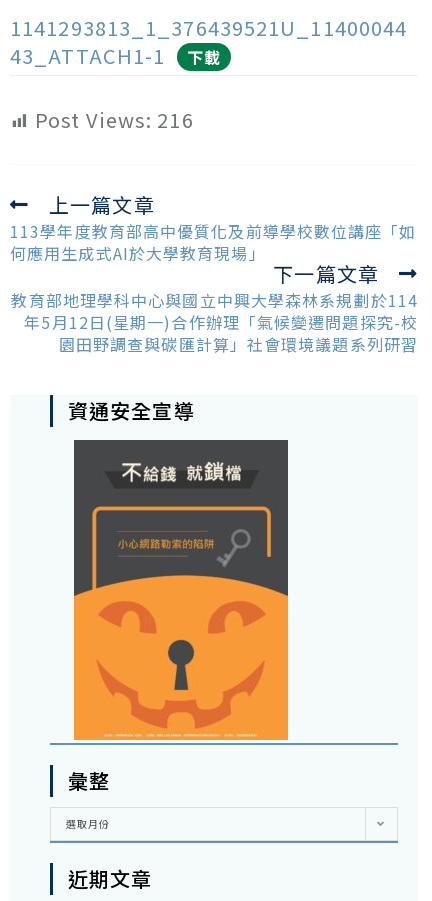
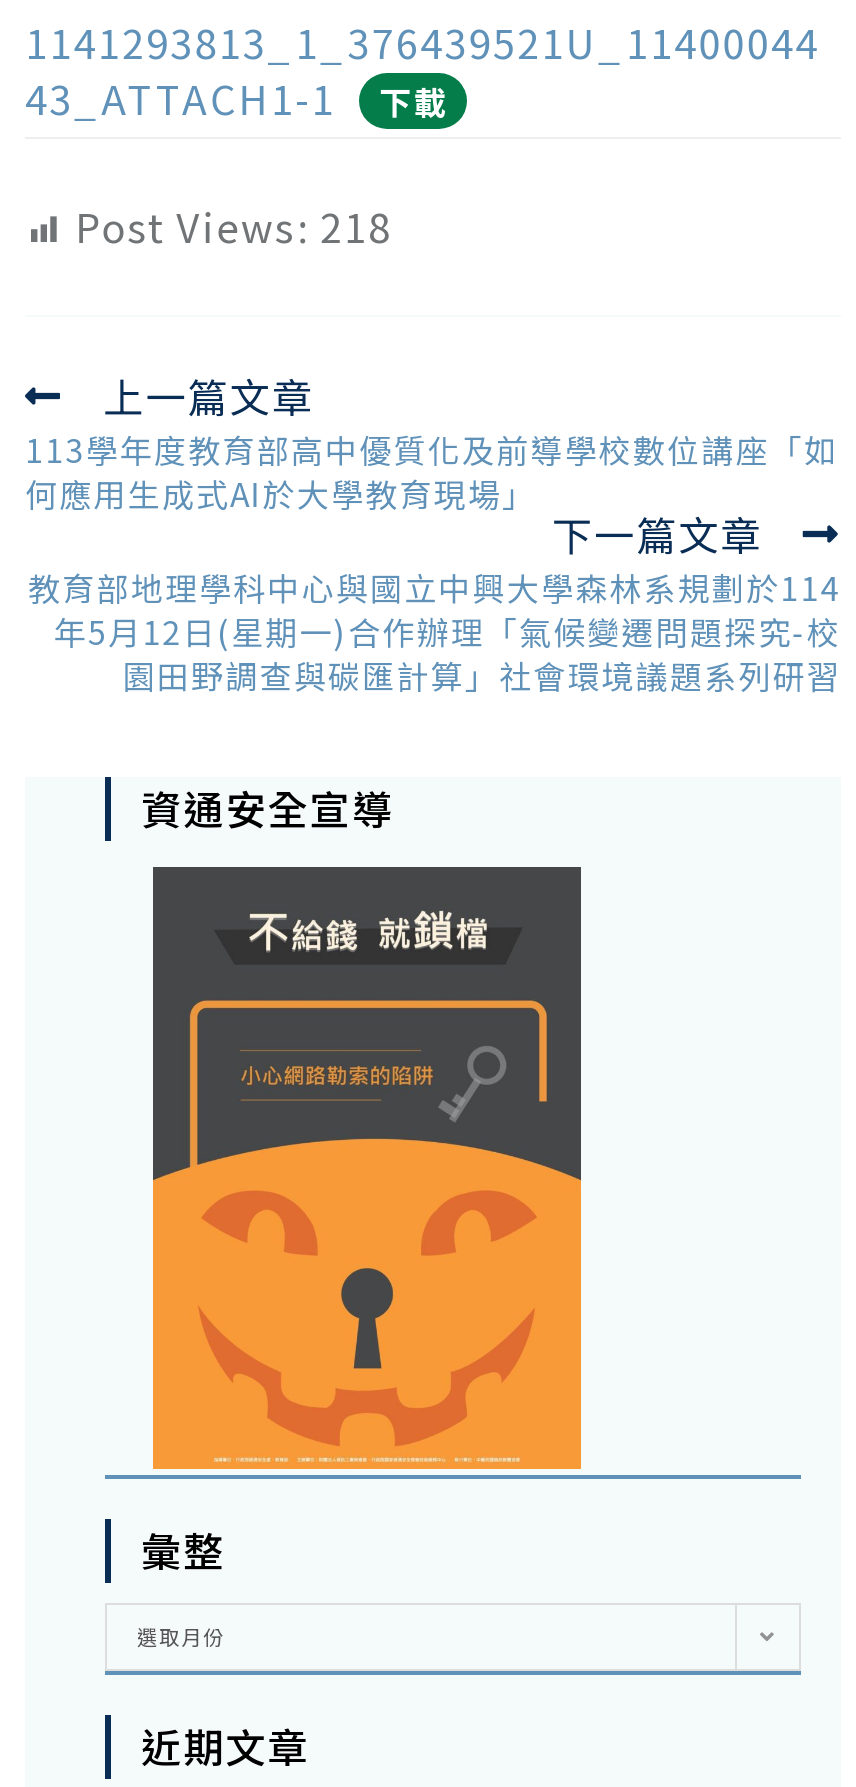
[35,105,194,134] Post Views: 216 -> [75,197,392,255] Post Views: 218

